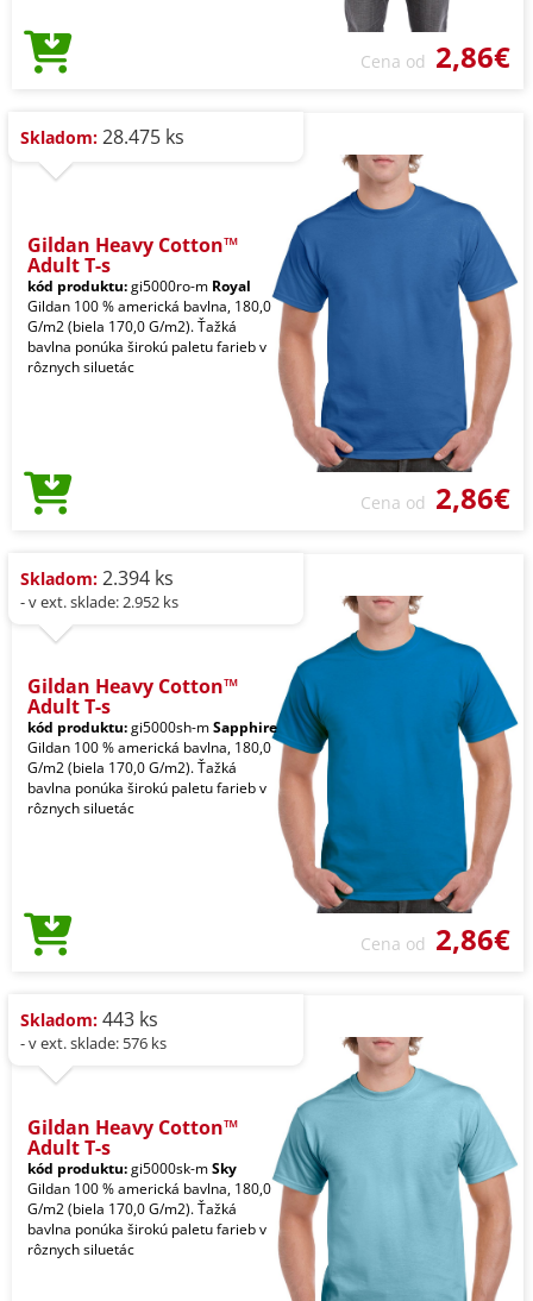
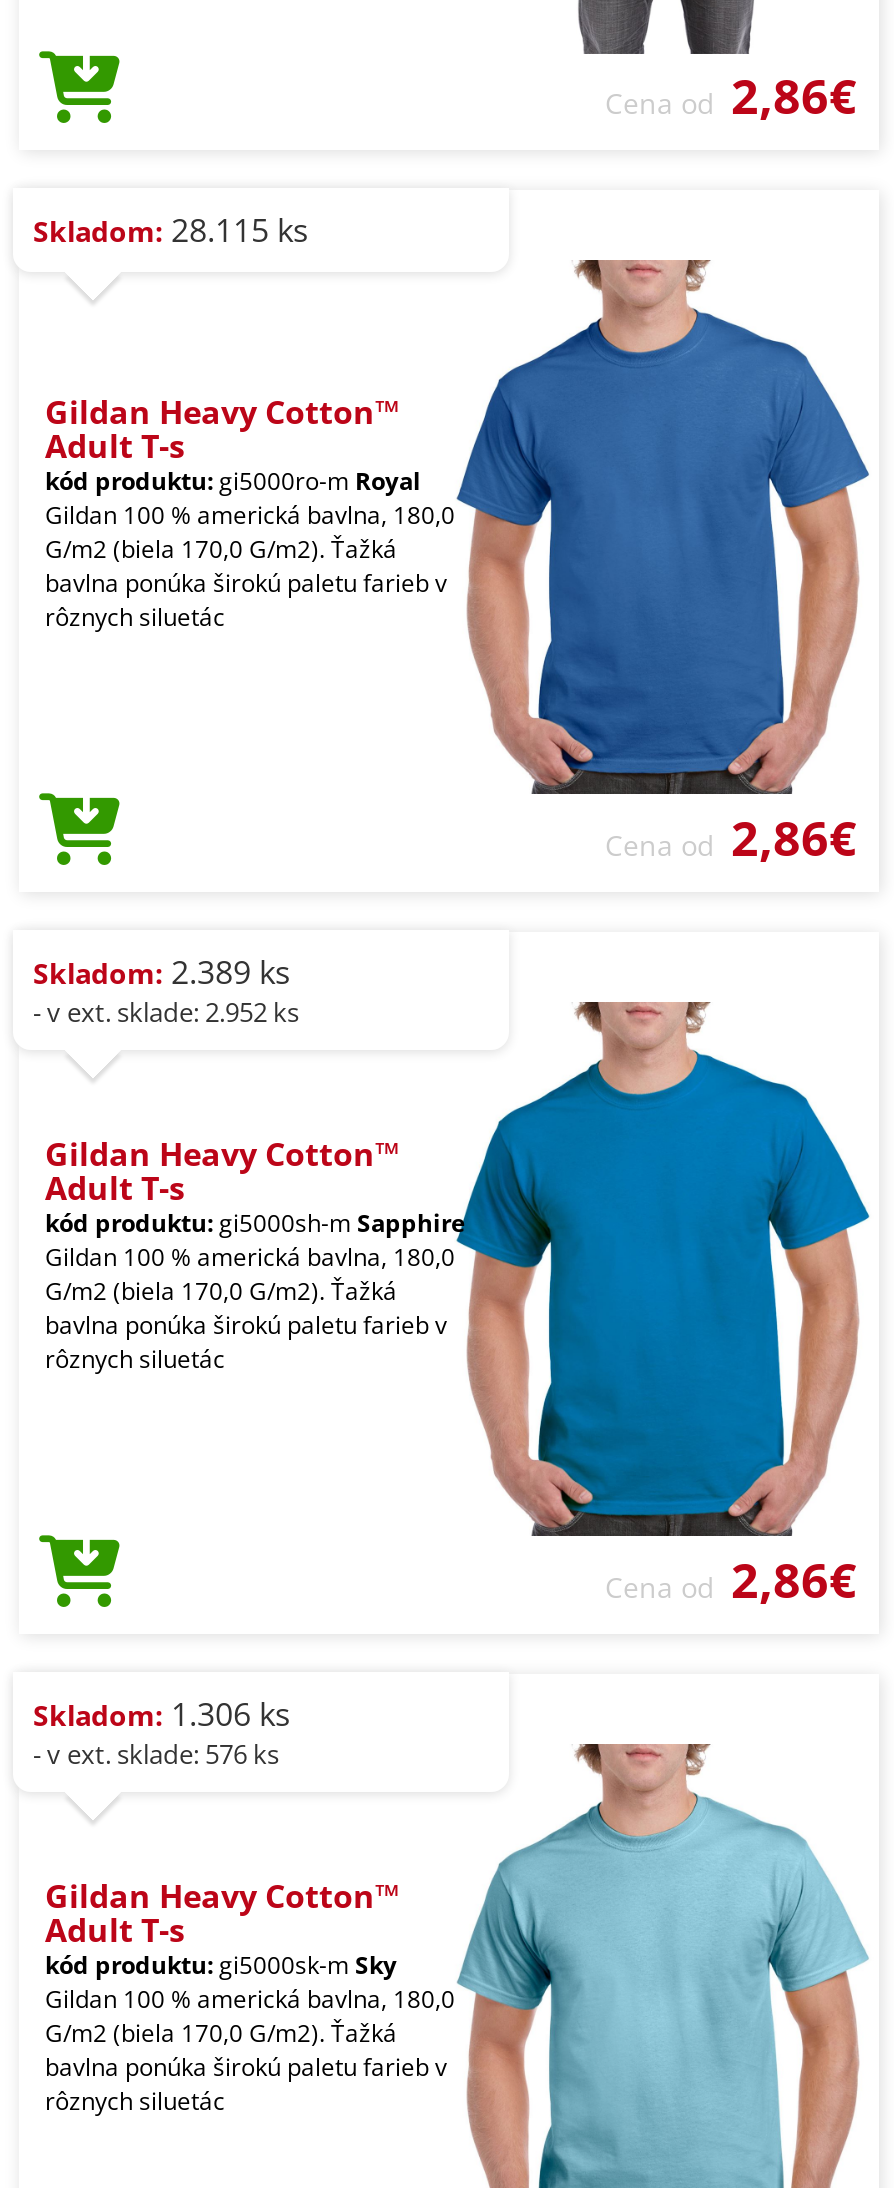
[20,124,184,150] Skladom: 28.475 ks -> [33,209,309,253] Skladom: 28.115 ks
[20,565,174,592] Skladom: 2.394 ks -> [33,951,291,995] Skladom: 2.389 ks
[20,1007,158,1033] Skladom: 443 ks -> [33,1693,291,1737] Skladom: 1.306 ks

